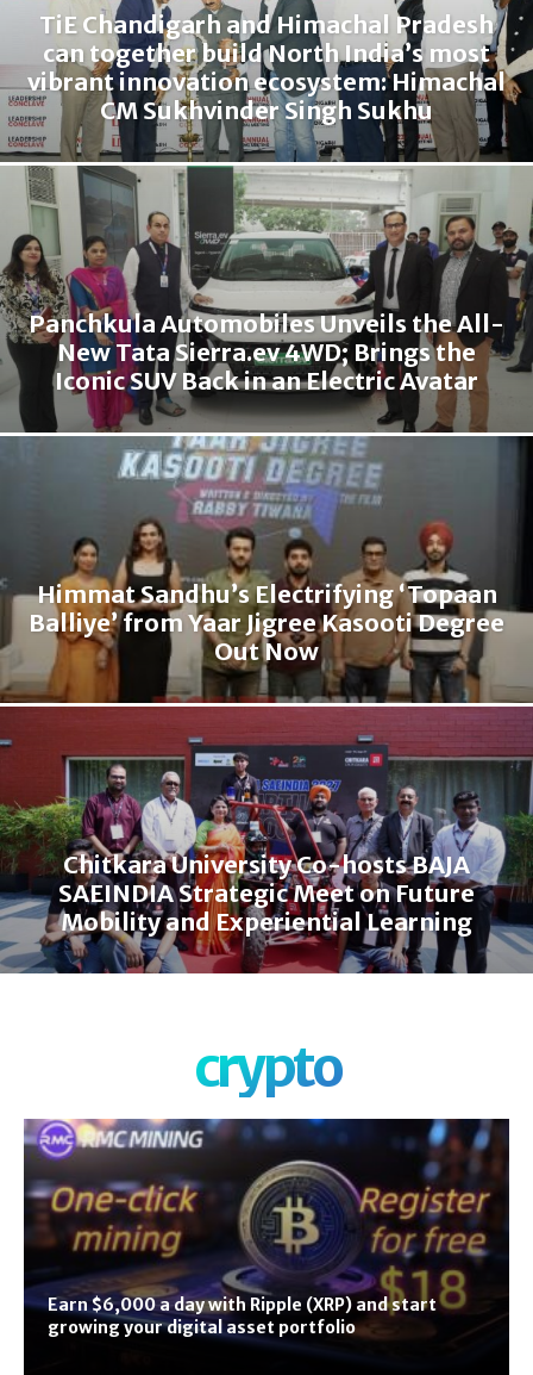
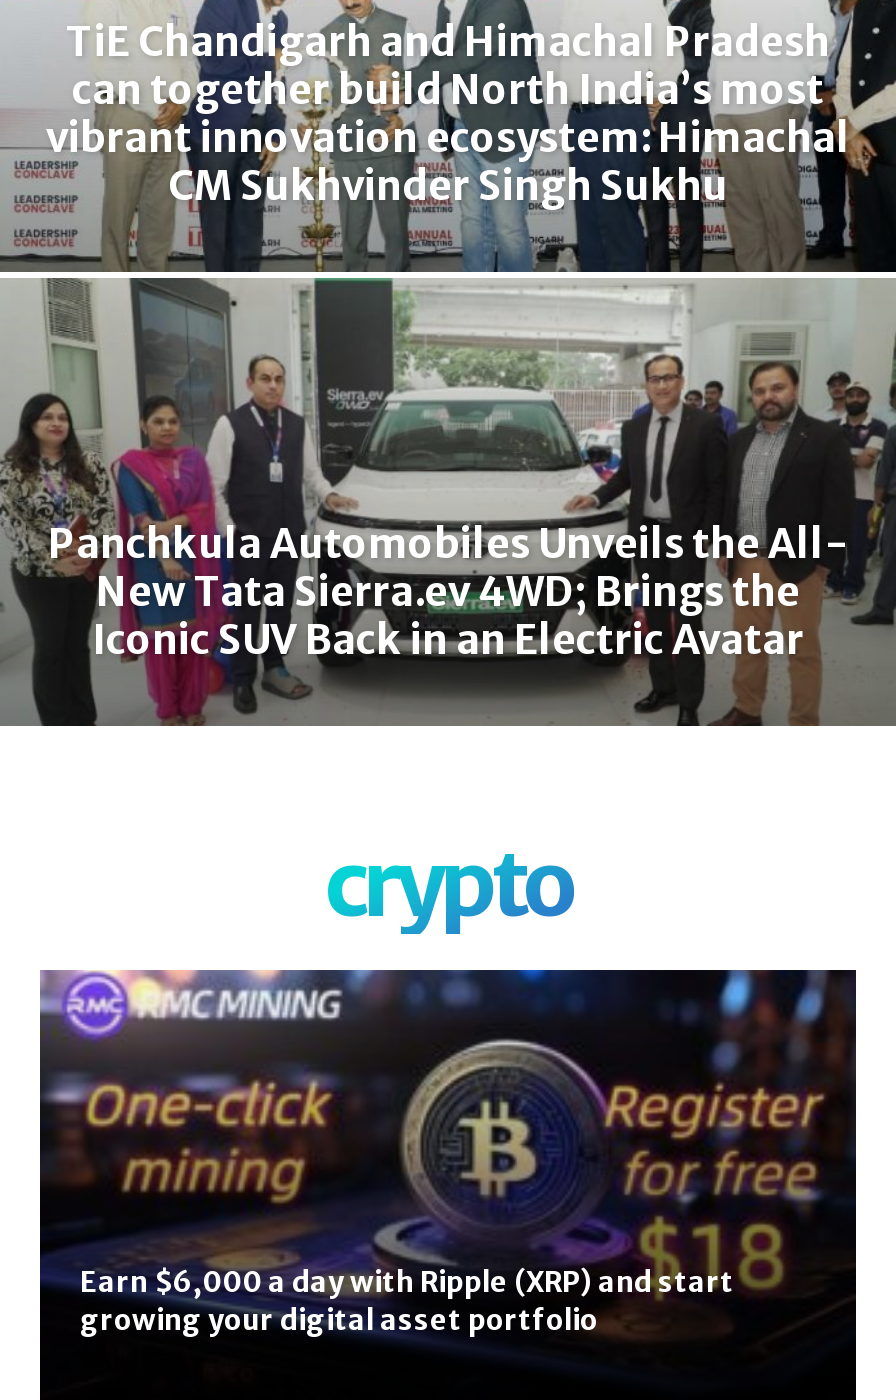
[4,435,529,975] [image] | Himmat Sandhu’s Electrifying ‘Topaan | Balliye’ from Yaar Jigree Kasooti Degree | Out Now -> none
[58,850,475,937] Chitkara University Co-hosts BAJA | SAEINDIA Strategic Meet on Future | Mobility and Experiential Learning -> none

